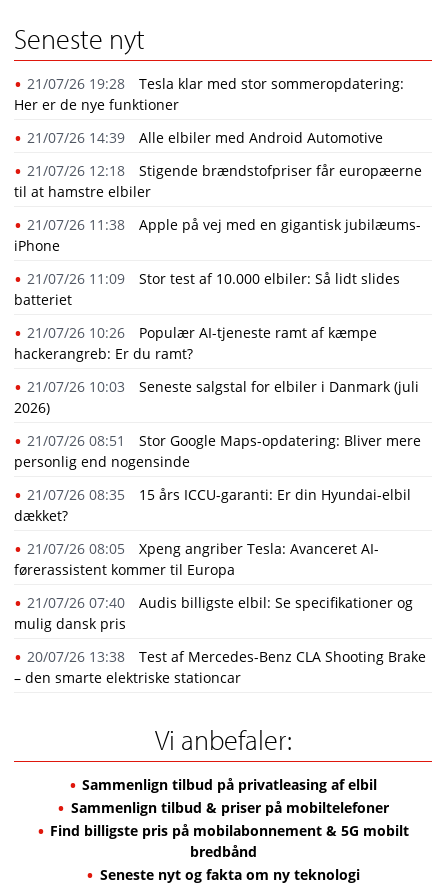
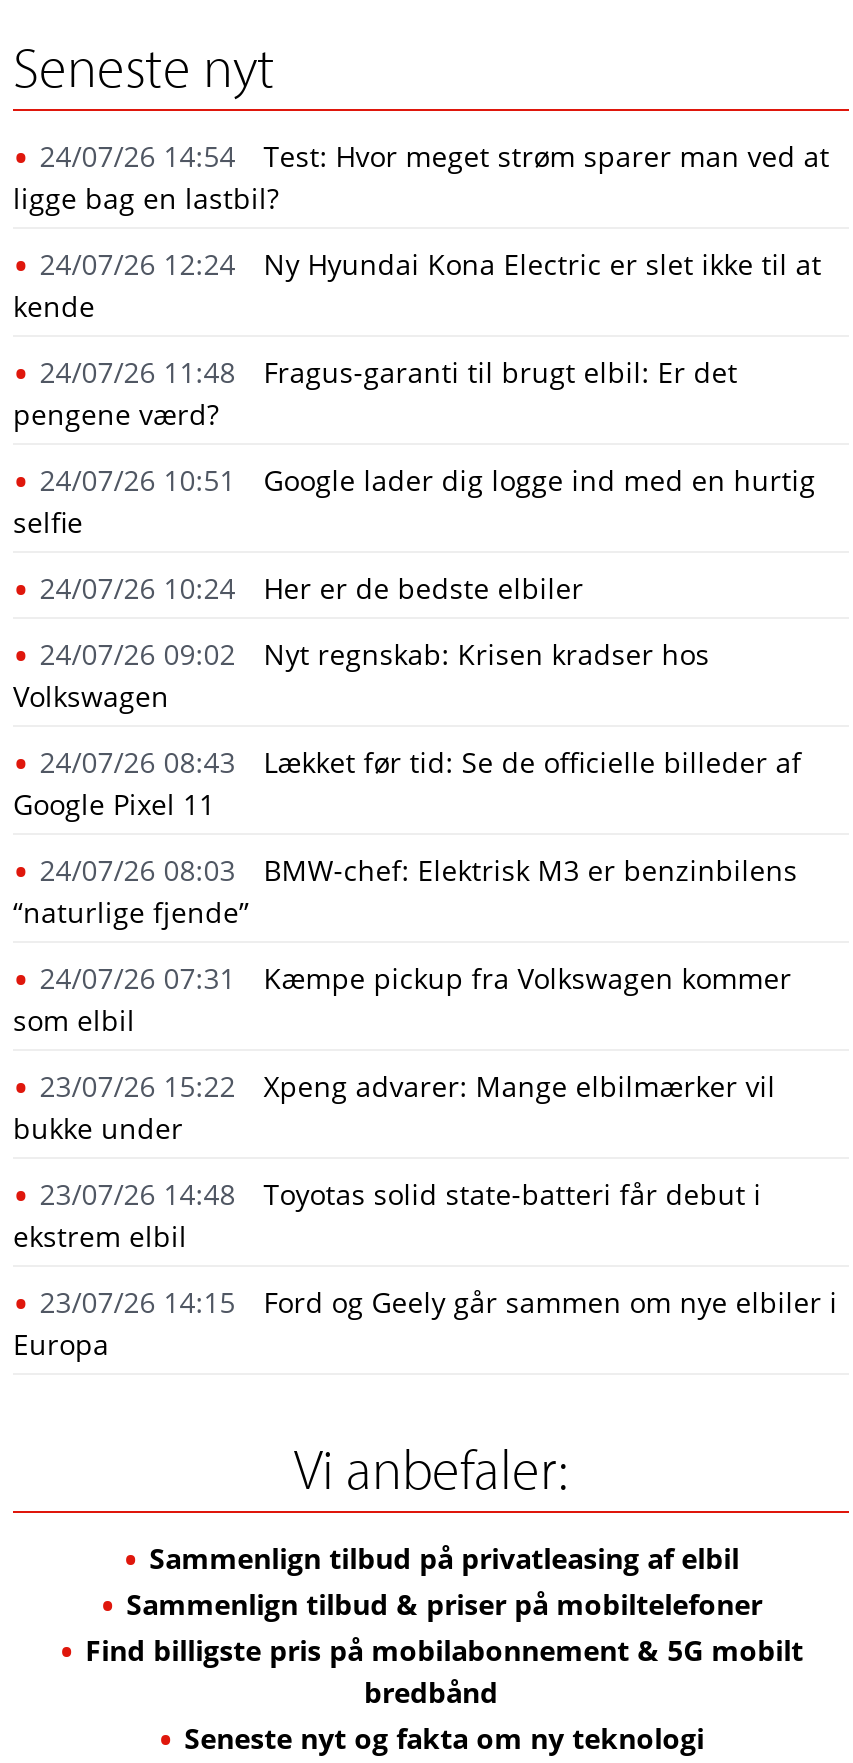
[14,74,404,114] 21/07/26 19:28 | Tesla klar med stor sommeropdatering: | Her er de nye funktioner -> [13,137,829,217] 24/07/26 14:54 | Test: Hvor meget strøm sparer man ved at | ligge bag en lastbil?
[27,128,383,147] 21/07/26 14:39 | Alle elbiler med Android Automotive -> [13,245,821,325] 24/07/26 12:24 | Ny Hyundai Kona Electric er slet ikke til at | kende
[14,161,422,201] 21/07/26 12:18 | Stigende brændstofpriser får europæerne | til at hamstre elbiler -> [13,353,737,433] 24/07/26 11:48 | Fragus-garanti til brugt elbil: Er det | pengene værd?
[14,215,421,255] 21/07/26 11:38 | Apple på vej med en gigantisk jubilæums- | iPhone -> [13,461,815,541] 24/07/26 10:51 | Google lader dig logge ind med en hurtig | selfie
[14,269,400,309] 21/07/26 11:09 | Stor test af 10.000 elbiler: Så lidt slides | batteriet -> [39,569,583,607] 24/07/26 10:24 | Her er de bedste elbiler
[14,323,377,363] 21/07/26 10:26 | Populær AI-tjeneste ramt af kæmpe | hackerangreb: Er du ramt? -> [13,635,709,715] 24/07/26 09:02 | Nyt regnskab: Krisen kradser hos | Volkswagen
[14,377,419,417] 21/07/26 10:03 | Seneste salgstal for elbiler i Danmark (juli | 2026) -> [13,743,801,823] 24/07/26 08:43 | Lækket før tid: Se de officielle billeder af | Google Pixel 11
[14,431,421,471] 21/07/26 08:51 | Stor Google Maps-opdatering: Bliver mere | personlig end nogensinde -> [13,851,797,931] 24/07/26 08:03 | BMW-chef: Elektrisk M3 er benzinbilens | “naturlige fjende”
[14,485,411,525] 21/07/26 08:35 | 15 års ICCU-garanti: Er din Hyundai-elbil | dækket? -> [13,959,791,1039] 24/07/26 07:31 | Kæmpe pickup fra Volkswagen kommer | som elbil
[14,539,379,579] 21/07/26 08:05 | Xpeng angriber Tesla: Avanceret AI- | førerassistent kommer til Europa -> [13,1067,775,1147] 23/07/26 15:22 | Xpeng advarer: Mange elbilmærker vil | bukke under
[14,593,413,633] 21/07/26 07:40 | Audis billigste elbil: Se specifikationer og | mulig dansk pris -> [13,1175,761,1255] 23/07/26 14:48 | Toyotas solid state-batteri får debut i | ekstrem elbil
[14,647,426,687] 20/07/26 13:38 | Test af Mercedes-Benz CLA Shooting Brake | – den smarte elektriske stationcar -> [13,1283,837,1363] 23/07/26 14:15 | Ford og Geely går sammen om nye elbiler i | Europa

